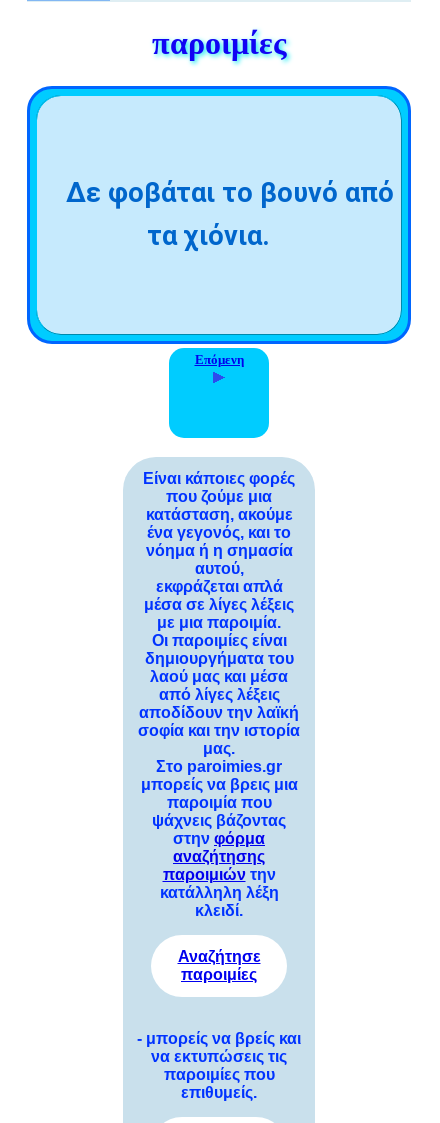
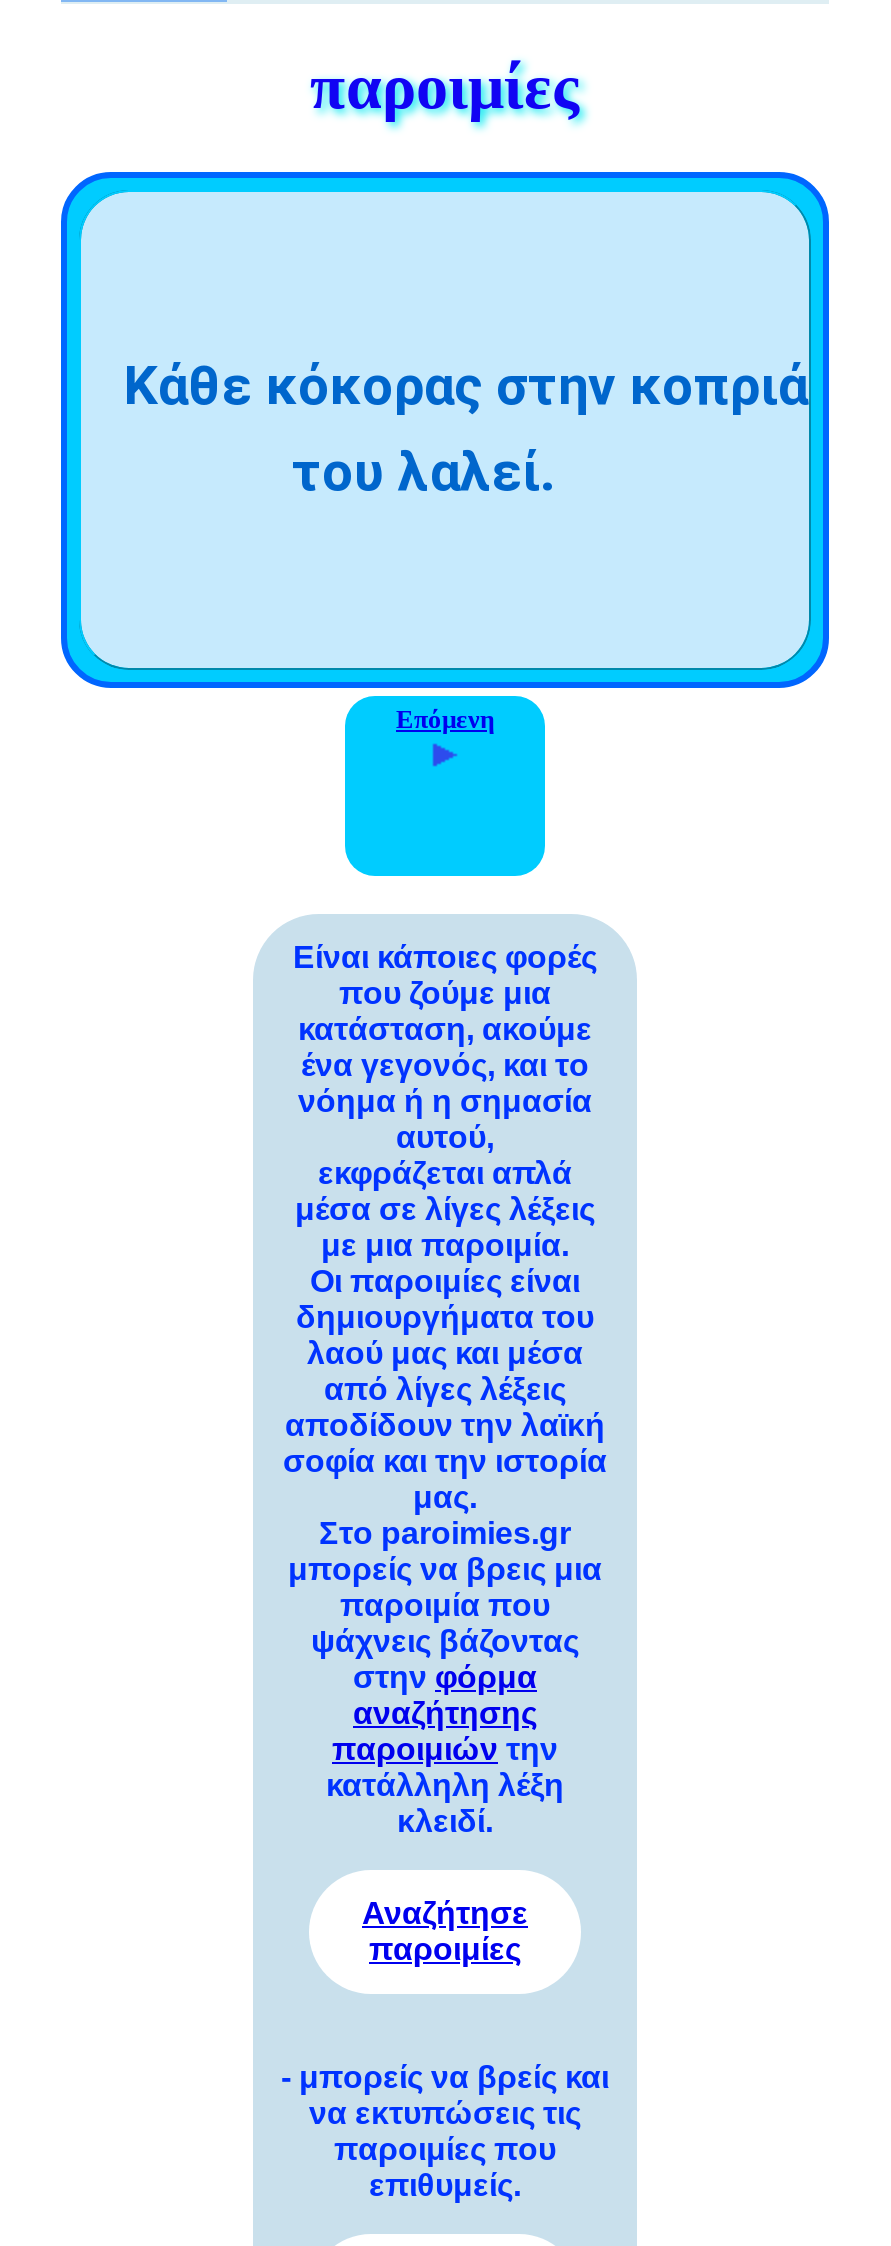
[44,177,393,252] Δε φοβάται το βουνό από | τα χιόνια. -> [82,354,808,504] Κάθε κόκορας στην κοπριά | του λαλεί.

